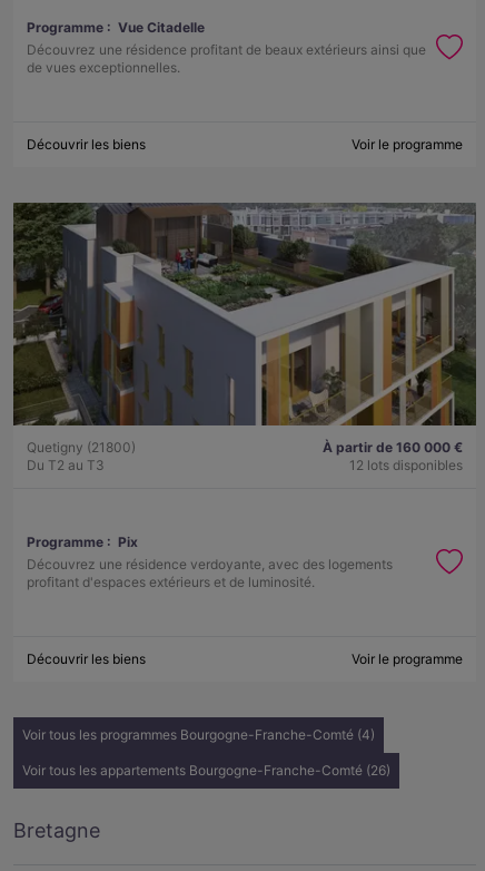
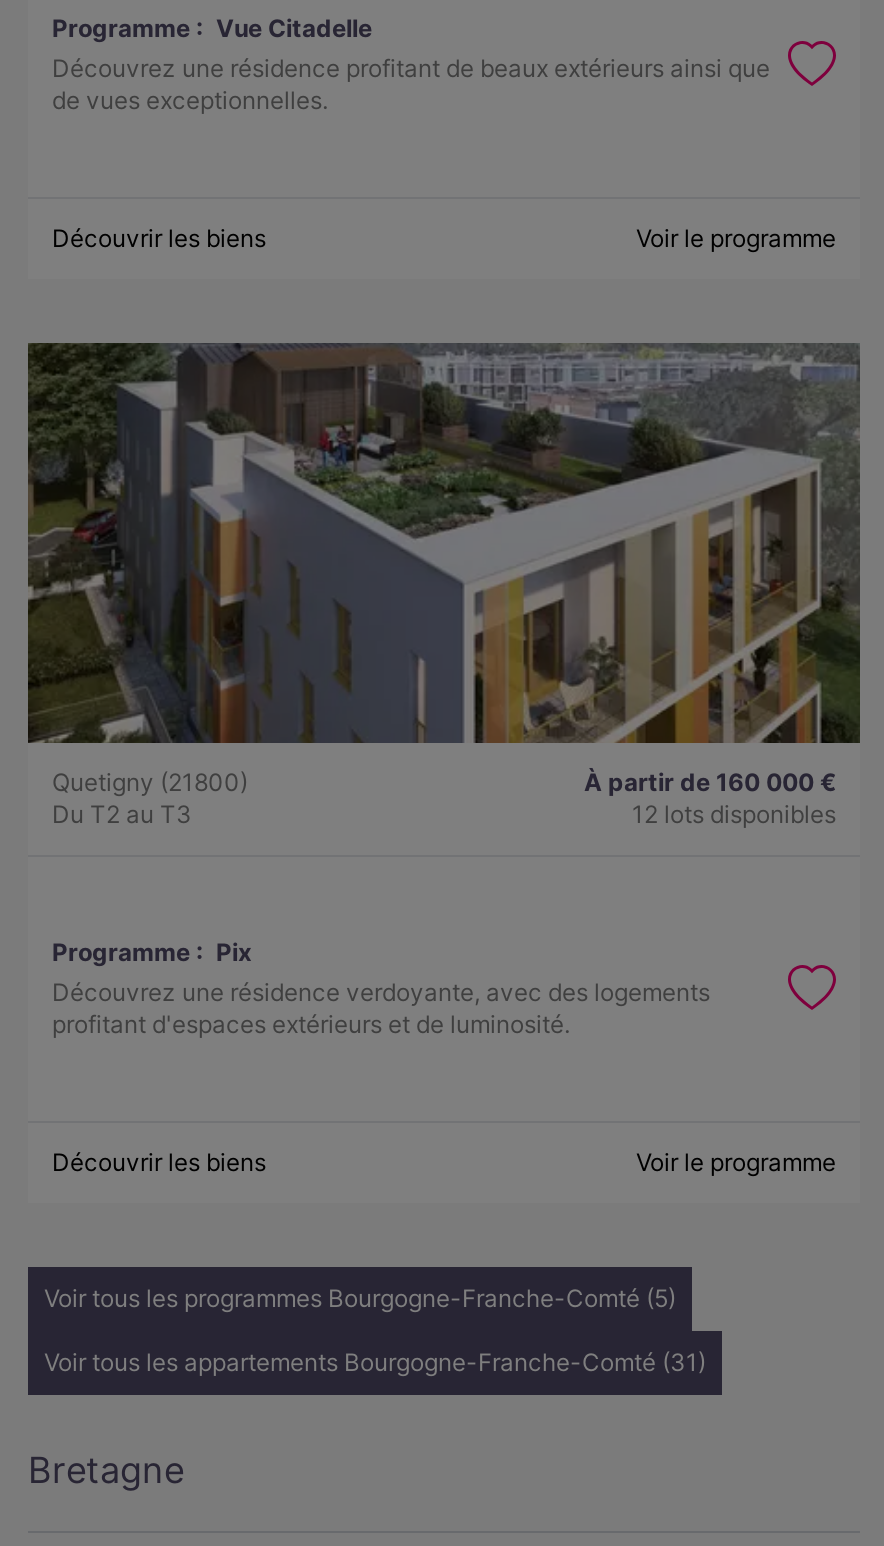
[22,727,375,743] Voir tous les programmes Bourgogne-Franche-Comté (4) -> [44,1284,676,1314] Voir tous les programmes Bourgogne-Franche-Comté (5)
[22,762,390,779] Voir tous les appartements Bourgogne-Franche-Comté (26) -> [44,1348,706,1378] Voir tous les appartements Bourgogne-Franche-Comté (31)

